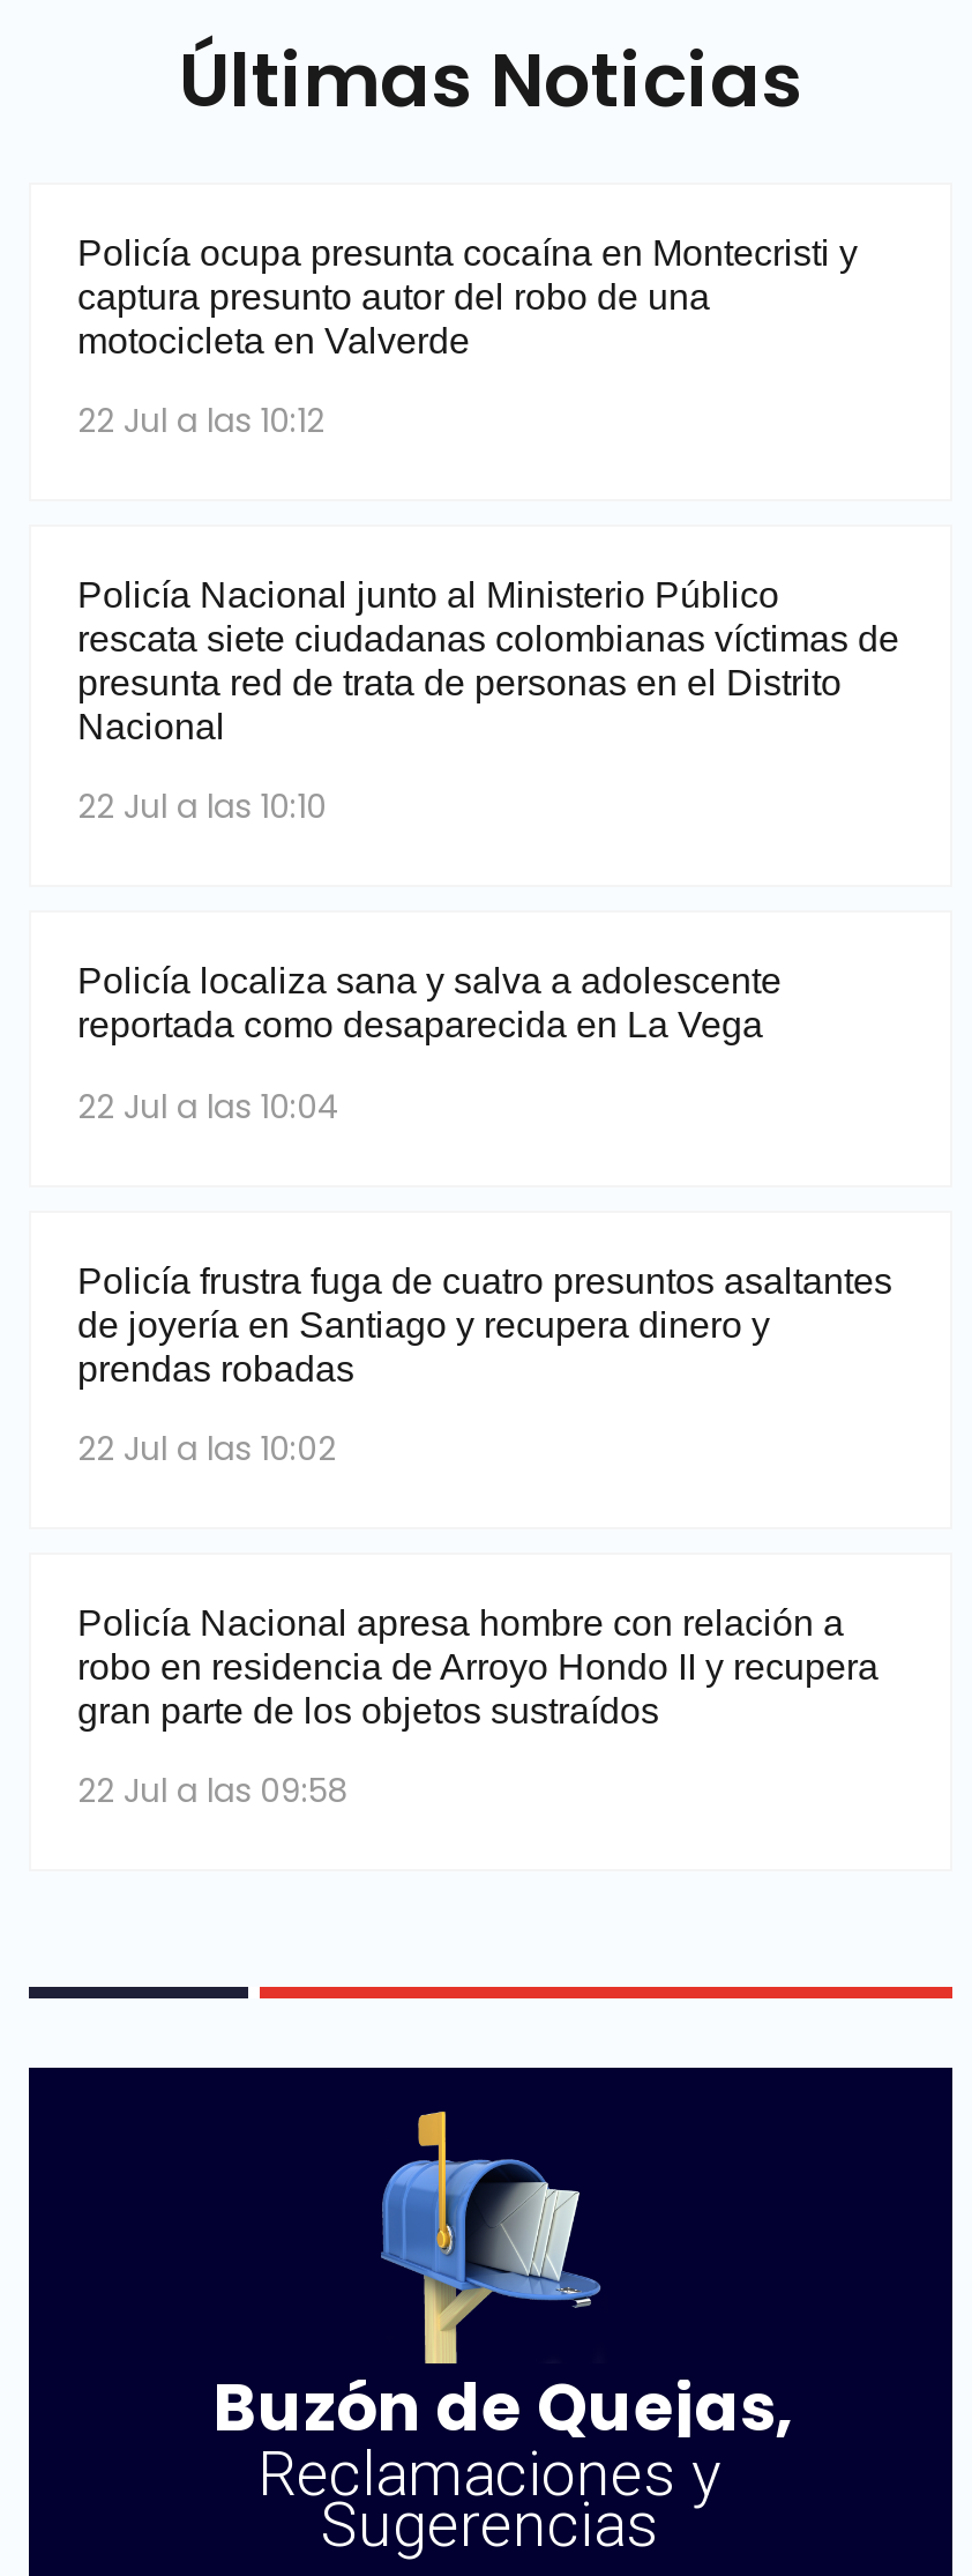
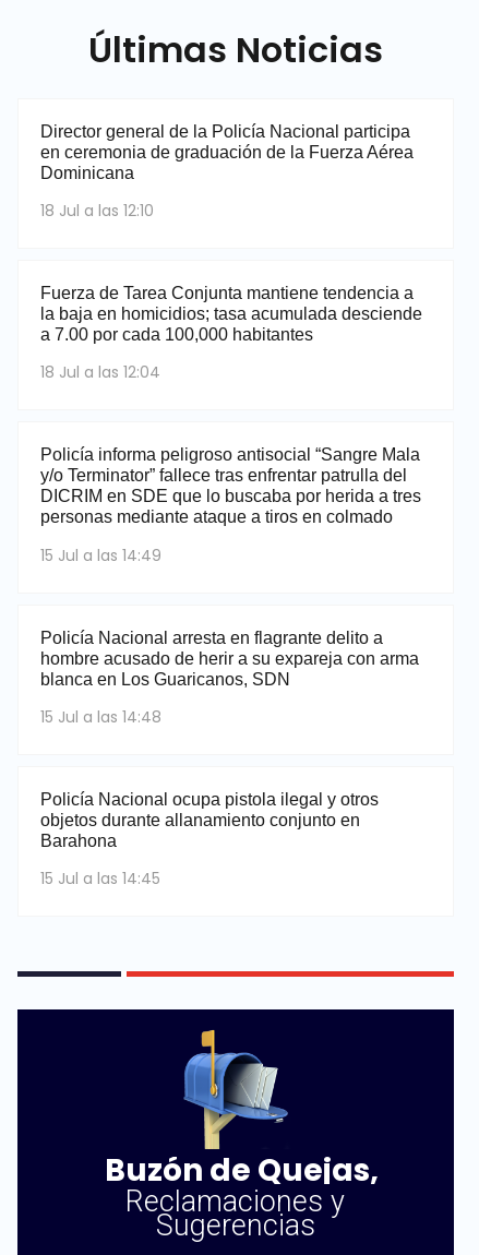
[77,233,858,360] Policía ocupa presunta cocaína en Montecristi y | captura presunto autor del robo de una | motocicleta en Valverde -> [40,122,414,182] Director general de la Policía Nacional participa | en ceremonia de graduación de la Fuerza Aérea | Dominicana
[77,398,324,444] 22 Jul a las 10:12 -> [40,200,154,222] 18 Jul a las 12:10
[77,576,899,747] Policía Nacional junto al Ministerio Público | rescata siete ciudadanas colombianas víctimas de | presunta red de trata de personas en el Distrito | Nacional -> [40,284,422,344] Fuerza de Tarea Conjunta mantiene tendencia a | la baja en homicidios; tasa acumulada desciende | a 7.00 por cada 100,000 habitantes
[77,784,327,830] 22 Jul a las 10:10 -> [40,362,160,383] 18 Jul a las 12:04
[77,962,782,1045] Policía localiza sana y salva a adolescente | reportada como desaparecida en La Vega -> [40,446,421,526] Policía informa peligroso antisocial “Sangre Mala | y/o Terminator” fallece tras enfrentar patrulla del | DICRIM en SDE que lo buscaba por herida a tres | personas mediante ataque a tiros en colmado
[77,1083,341,1129] 22 Jul a las 10:04 -> [40,544,161,566] 15 Jul a las 14:49
[77,1261,892,1388] Policía frustra fuga de cuatro presuntos asaltantes | de joyería en Santiago y recupera dinero y | prendas robadas -> [40,628,419,688] Policía Nacional arresta en flagrante delito a | hombre acusado de herir a su expareja con arma | blanca en Los Guaricanos, SDN
[77,1425,336,1471] 22 Jul a las 10:02 -> [40,706,161,728] 15 Jul a las 14:48
[77,1603,878,1730] Policía Nacional apresa hombre con relación a | robo en residencia de Arroyo Hondo II y recupera | gran parte de los objetos sustraídos -> [40,790,379,850] Policía Nacional ocupa pistola ilegal y otros | objetos durante allanamiento conjunto en | Barahona
[77,1767,347,1814] 22 Jul a las 09:58 -> [40,868,160,889] 15 Jul a las 14:45

